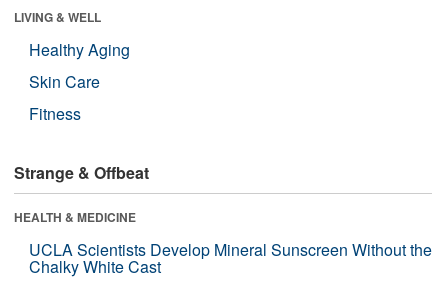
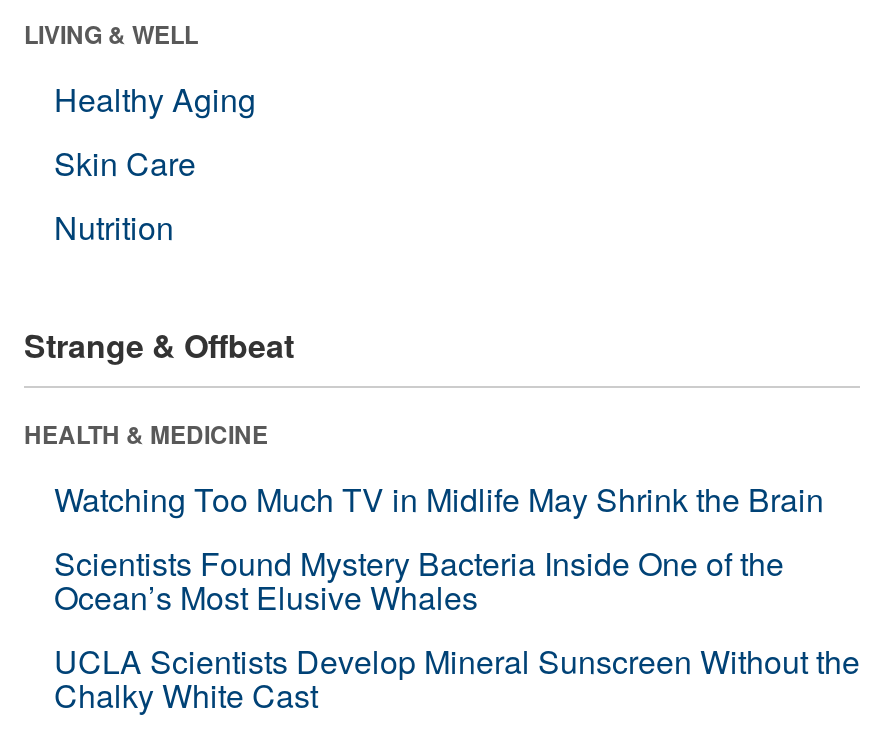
[29,102,81,125] Fitness -> [54,204,174,250] Nutrition
none -> [54,476,824,620] Watching Too Much TV in Midlife May Shrink the Brain | Scientists Found Mystery Bacteria Inside One of the | Ocean’s Most Elusive Whales

